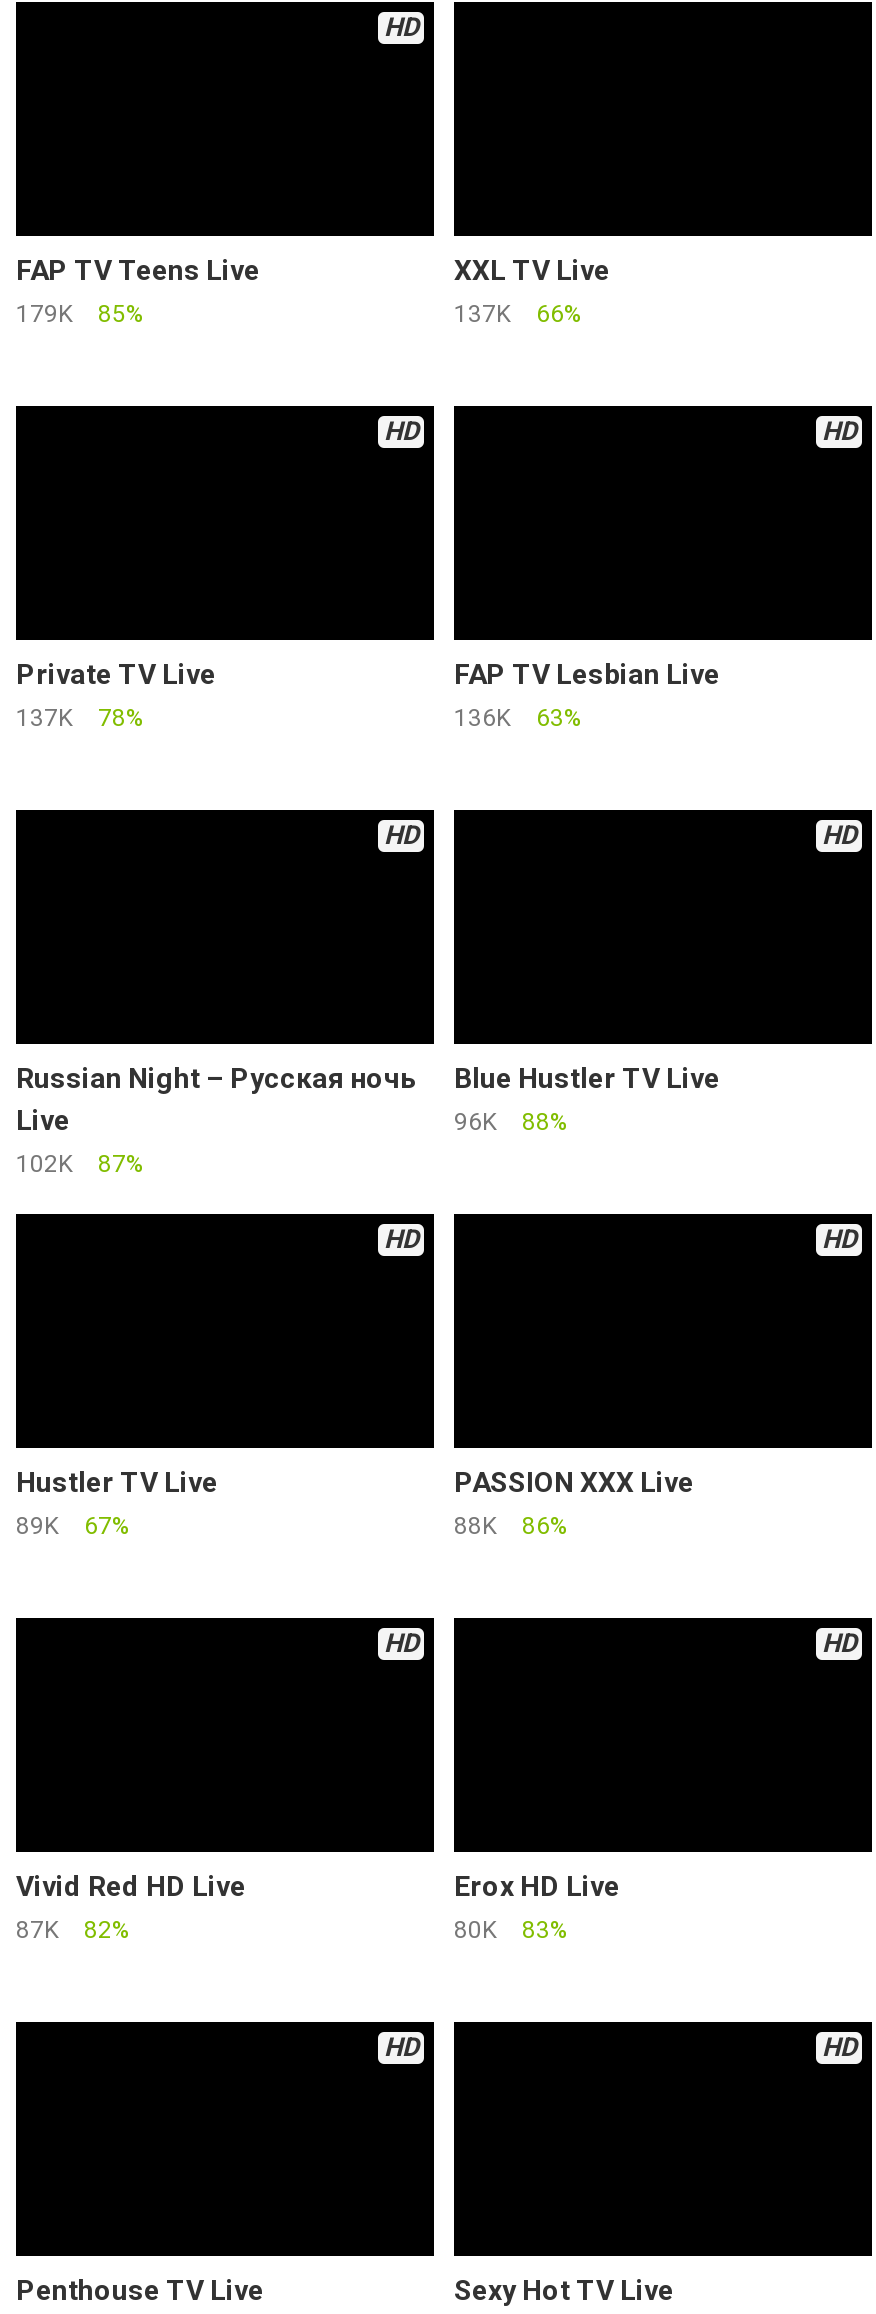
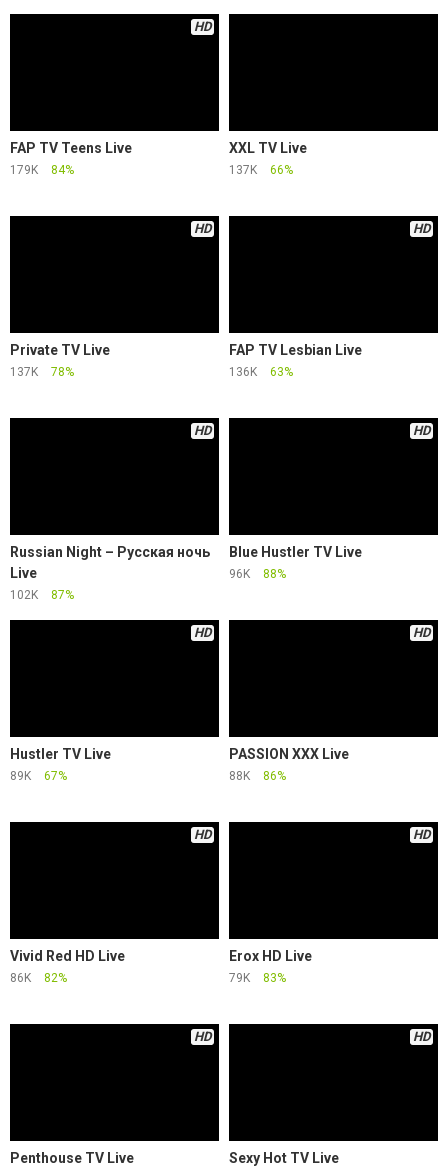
[16,301,144,329] 179K 85% -> [10,163,74,177] 179K 84%
[16,1916,130,1944] 87K 82% -> [10,971,67,985] 86K 82%
[454,1916,568,1944] 80K 83% -> [229,971,286,985] 79K 83%

